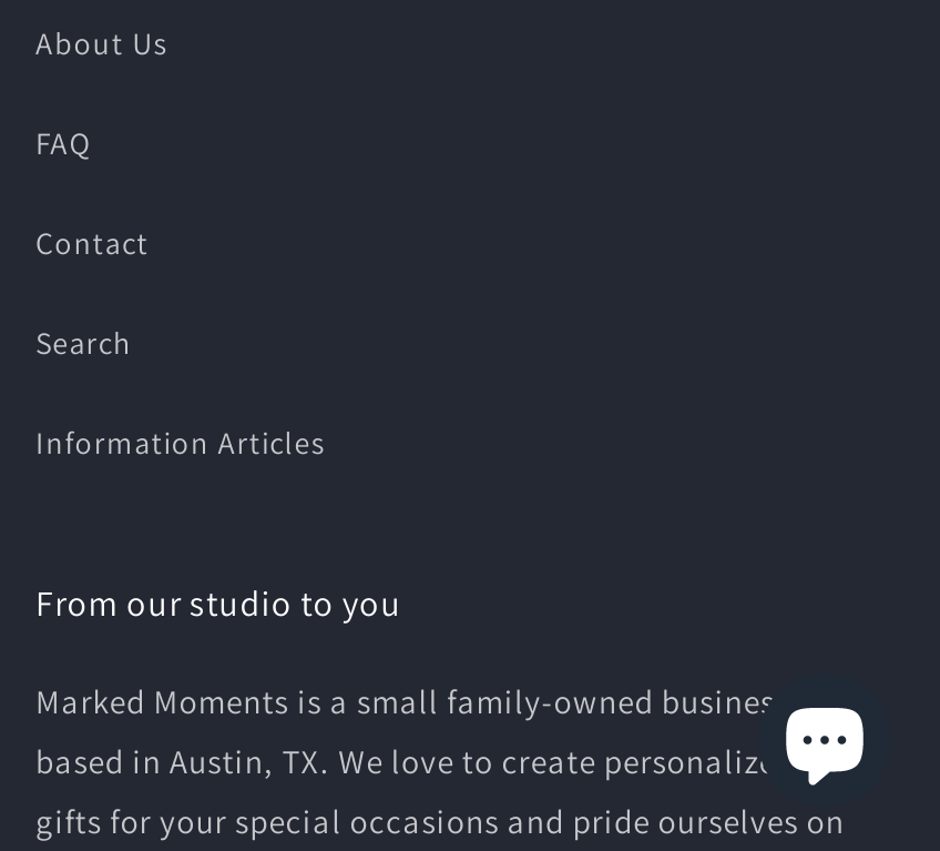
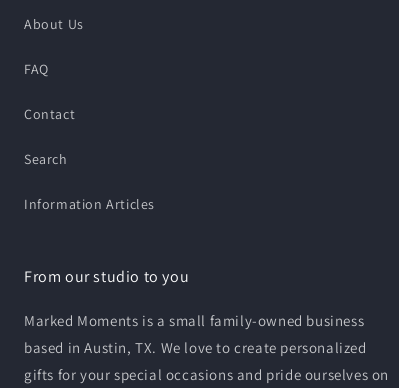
[783,705,867,789] [image] -> none

